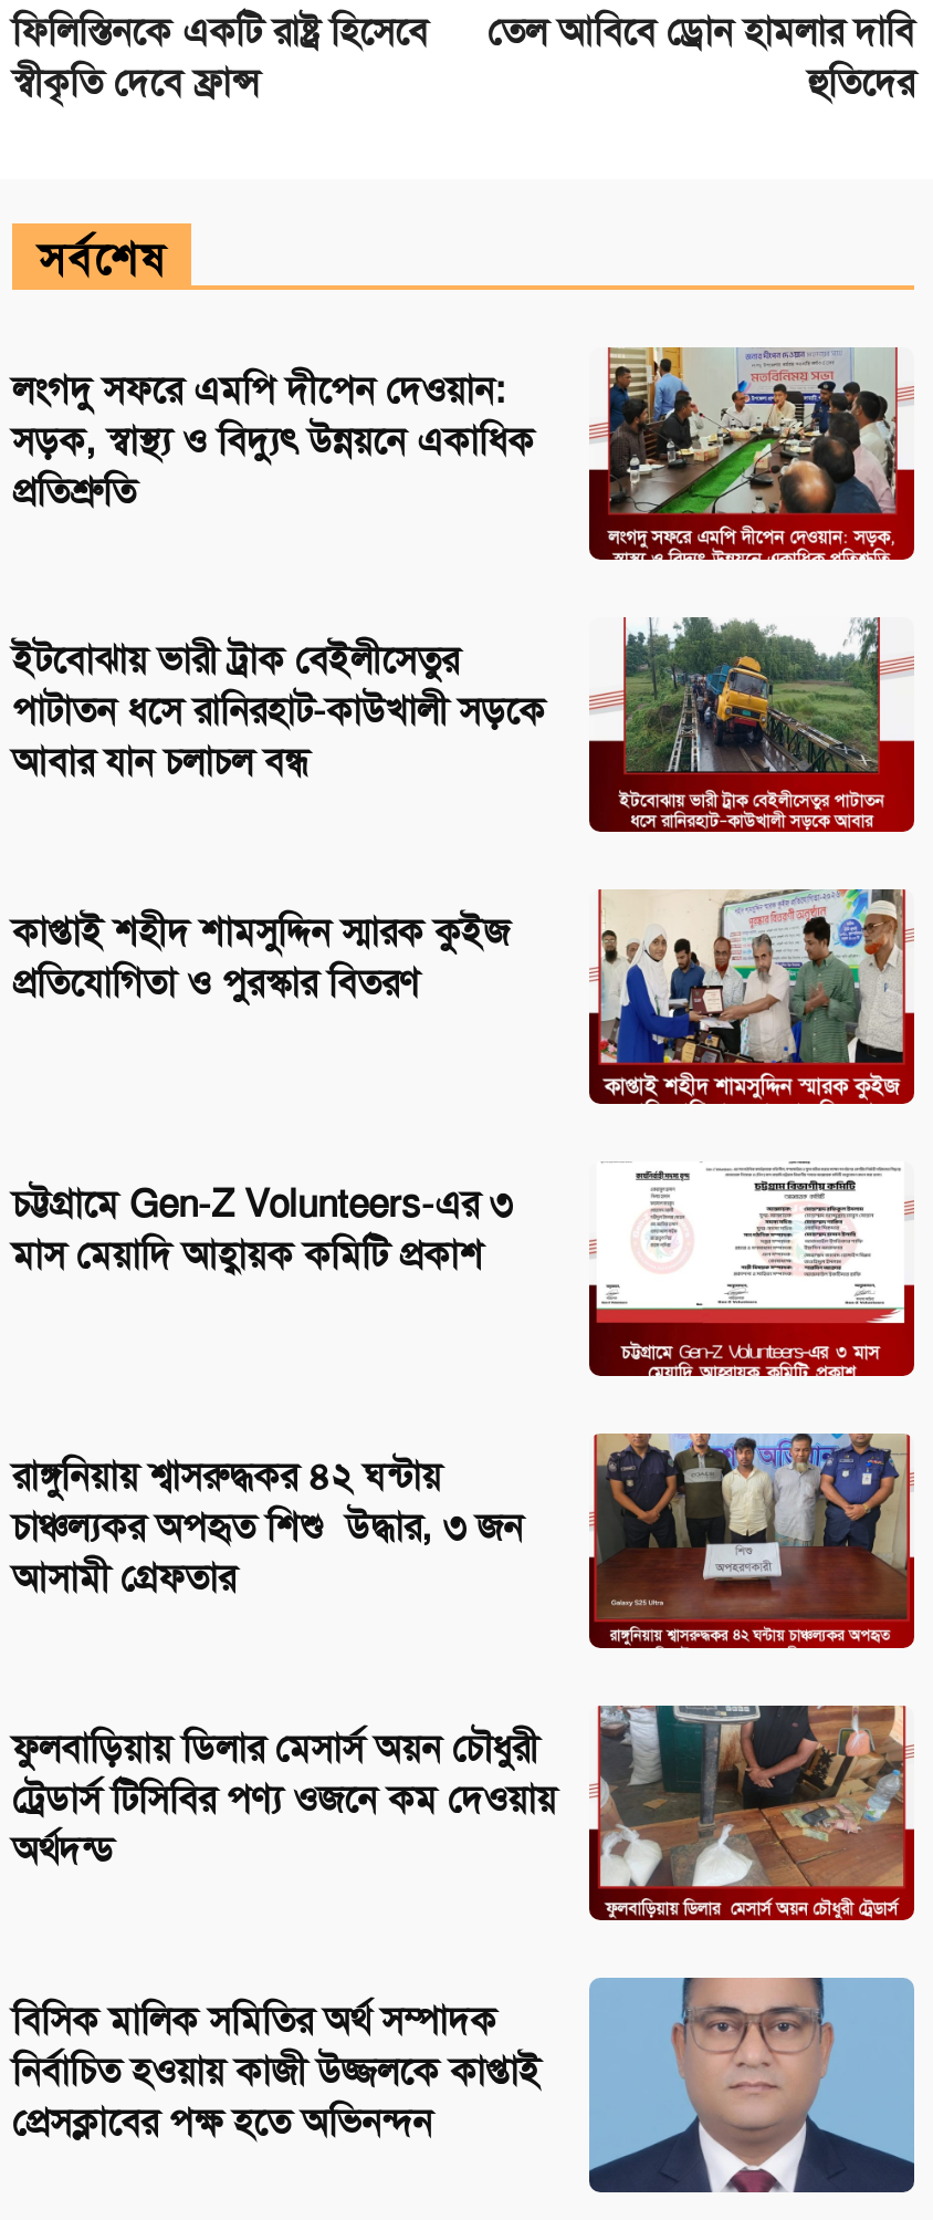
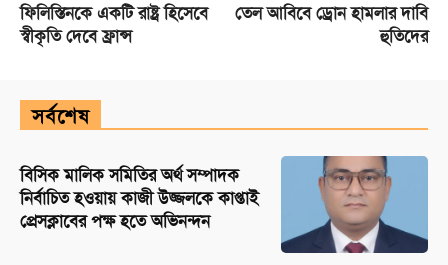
[12,345,916,1007] [image] | লংগদু সফরে এমপি দীপেন দেওয়ান: | সড়ক, স্বাস্থ্য ও বিদ্যুৎ উন্নয়নে একাধিক | প্রতিশ্রুতি | ইটবোঝায় ভারী ট্রাক বেইলীসেতুর | পাটাতন ধসে রানিরহাট-কাউখালী সড়কে | আবার যান চলাচল বন্ধ | কাপ্তাই শহীদ শামসুদ্দিন স্মারক কুইজ | প্রতিযোগিতা ও পুরস্কার বিতরণ -> none
[587,615,916,834] [image] -> none
[587,887,916,1106] [image] -> none
[12,1161,916,1378] [image] | চট্টগ্রামে Gen-Z Volunteers-এর ৩ | মাস মেয়াদি আহ্বায়ক কমিটি প্রকাশ -> none
[12,1431,916,1874] [image] | রাঙ্গুনিয়ায় শ্বাসরুদ্ধকর ৪২ ঘন্টায় | চাঞ্চল্যকর অপহৃত শিশু উদ্ধার, ৩ জন | আসামী গ্রেফতার | ফুলবাড়িয়ায় ডিলার মেসার্স অয়ন চৌধুরী | ট্রেডার্স টিসিবির পণ্য ওজনে কম দেওয়ায় | অর্থদন্ড -> none
[587,1703,916,1922] [image] -> none

